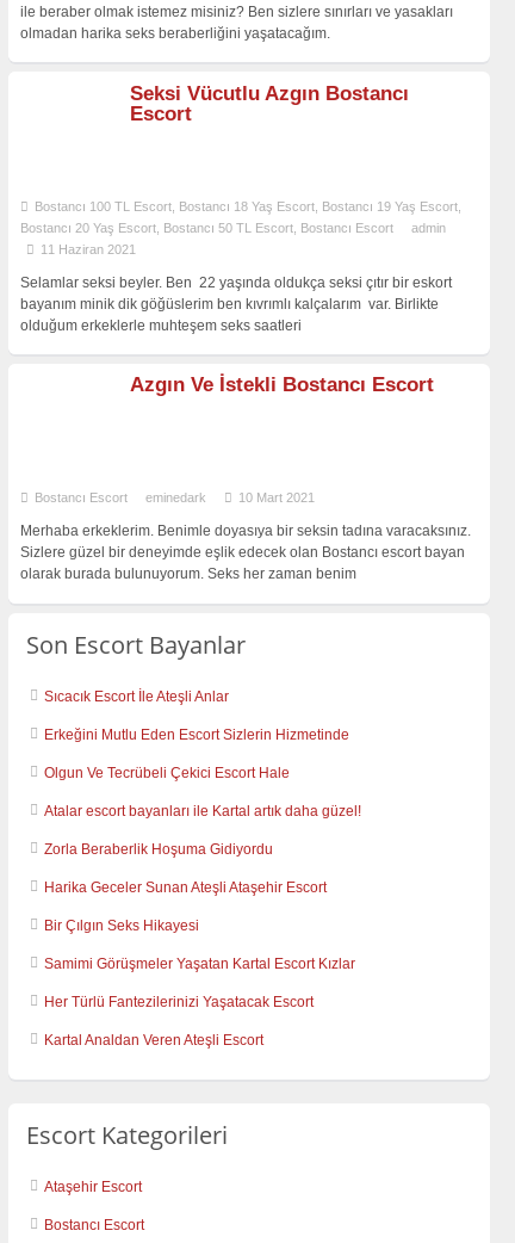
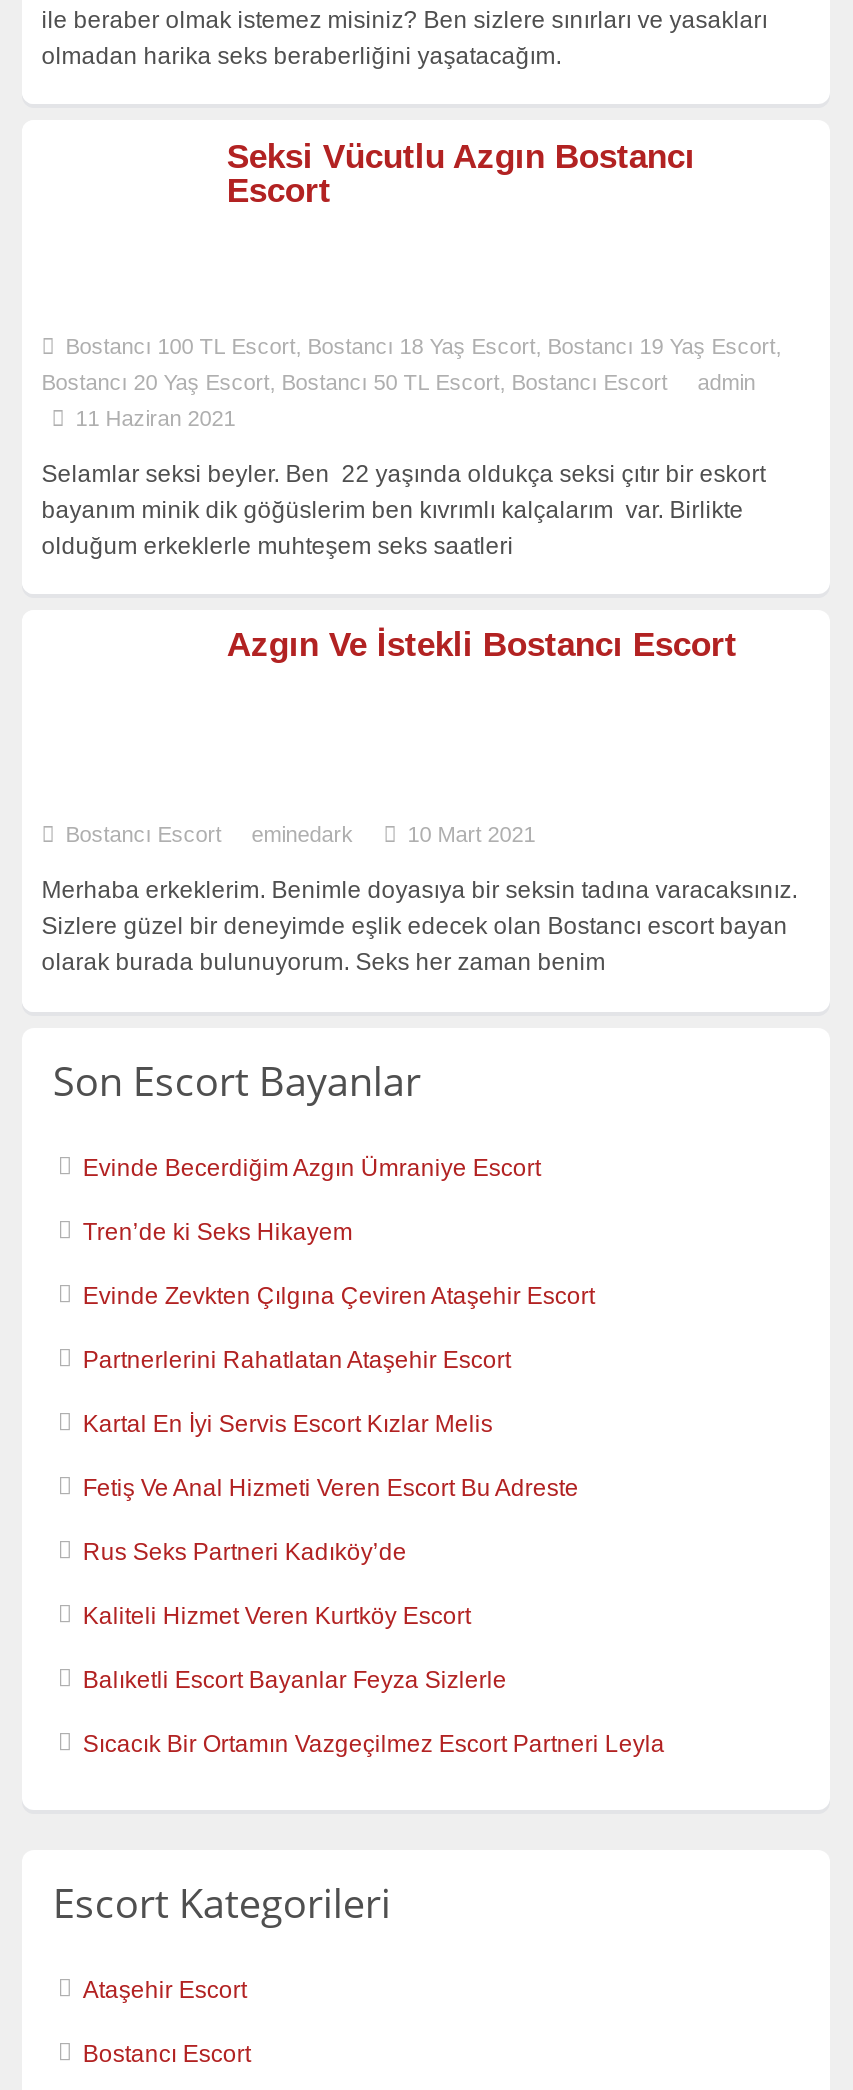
[45,688,229,705] Sıcacık Escort İle Ateşli Anlar -> [83,1153,541,1181] Evinde Becerdiğim Azgın Ümraniye Escort
[45,726,350,743] Erkeğini Mutlu Eden Escort Sizlerin Hizmetinde -> [83,1217,353,1245] Tren’de ki Seks Hikayem
[45,764,290,781] Olgun Ve Tecrübeli Çekici Escort Hale -> [83,1281,595,1309] Evinde Zevkten Çılgına Çeviren Ataşehir Escort
[45,802,362,819] Atalar escort bayanları ile Kartal artık daha güzel! -> [83,1345,511,1373] Partnerlerini Rahatlatan Ataşehir Escort
[45,841,273,857] Zorla Beraberlik Hoşuma Gidiyordu -> [83,1409,493,1437] Kartal En İyi Servis Escort Kızlar Melis
[45,879,327,895] Harika Geceler Sunan Ateşli Ataşehir Escort -> [83,1473,579,1501] Fetiş Ve Anal Hizmeti Veren Escort Bu Adreste
[45,917,200,934] Bir Çılgın Seks Hikayesi -> [83,1537,407,1565] Rus Seks Partneri Kadıköy’de
[45,955,356,972] Samimi Görüşmeler Yaşatan Kartal Escort Kızlar -> [83,1601,471,1629] Kaliteli Hizmet Veren Kurtköy Escort
[45,993,314,1010] Her Türlü Fantezilerinizi Yaşatacak Escort -> [83,1665,507,1693] Balıketli Escort Bayanlar Feyza Sizlerle
[45,1031,264,1048] Kartal Analdan Veren Ateşli Escort -> [83,1729,665,1757] Sıcacık Bir Ortamın Vazgeçilmez Escort Partneri Leyla

